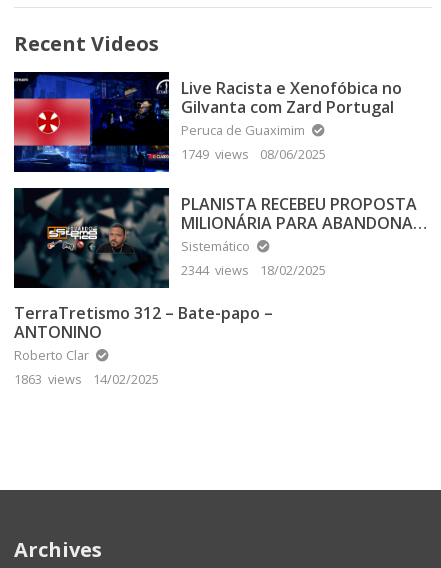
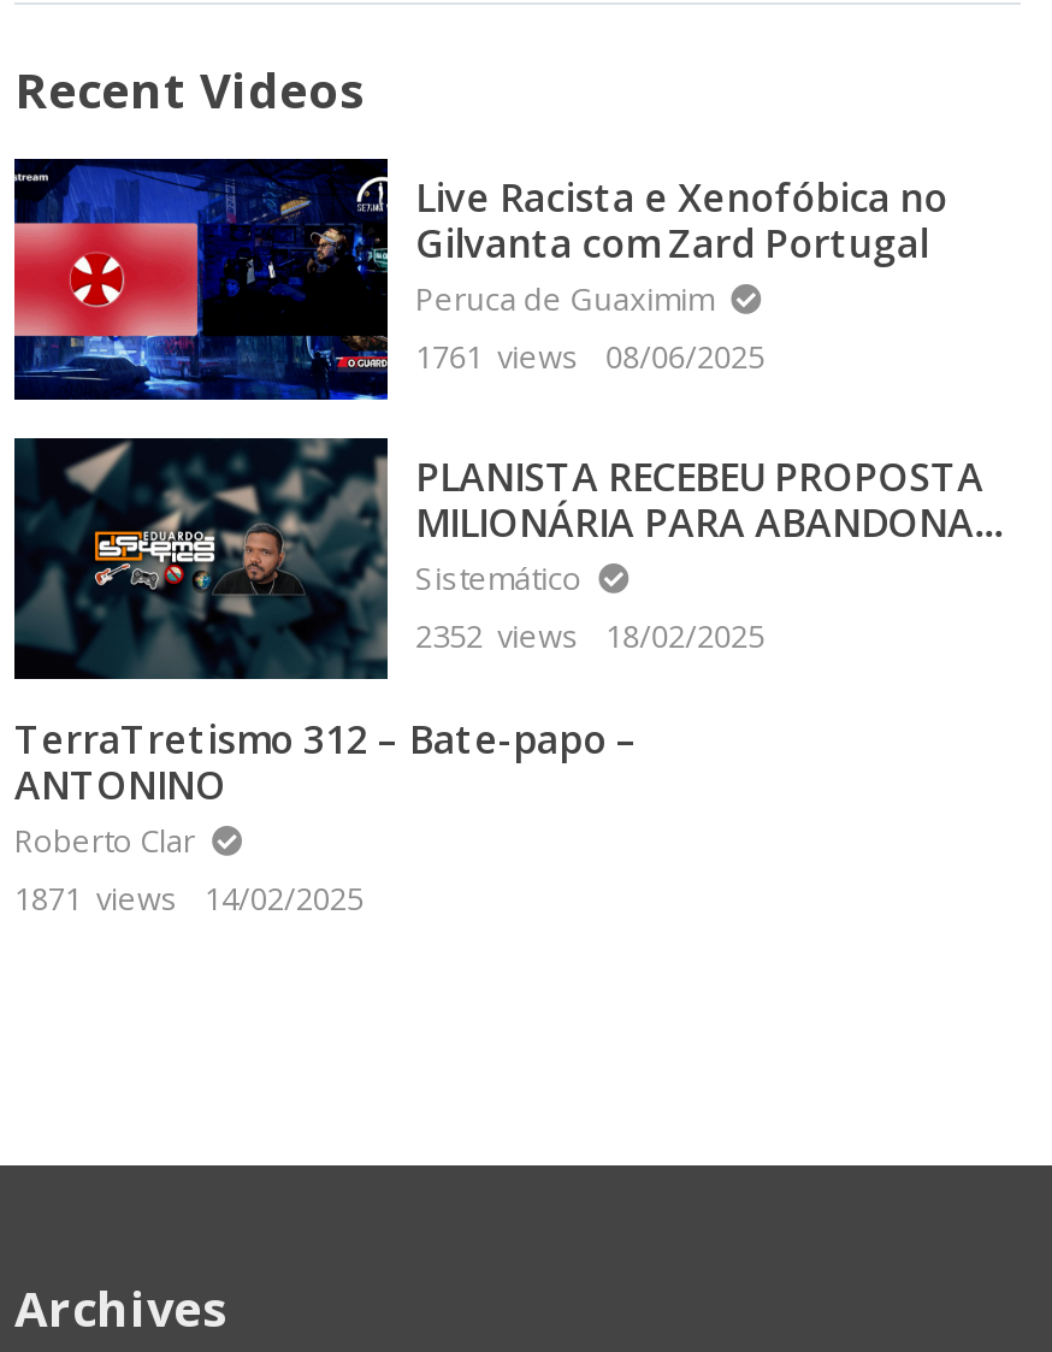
[181,145,326,163] 1749 views 08/06/2025 -> [416,334,765,378] 1761 views 08/06/2025
[181,261,326,279] 2344 views 18/02/2025 -> [416,614,765,657] 2352 views 18/02/2025
[14,370,159,388] 1863 views 14/02/2025 -> [14,876,364,919] 1871 views 14/02/2025

